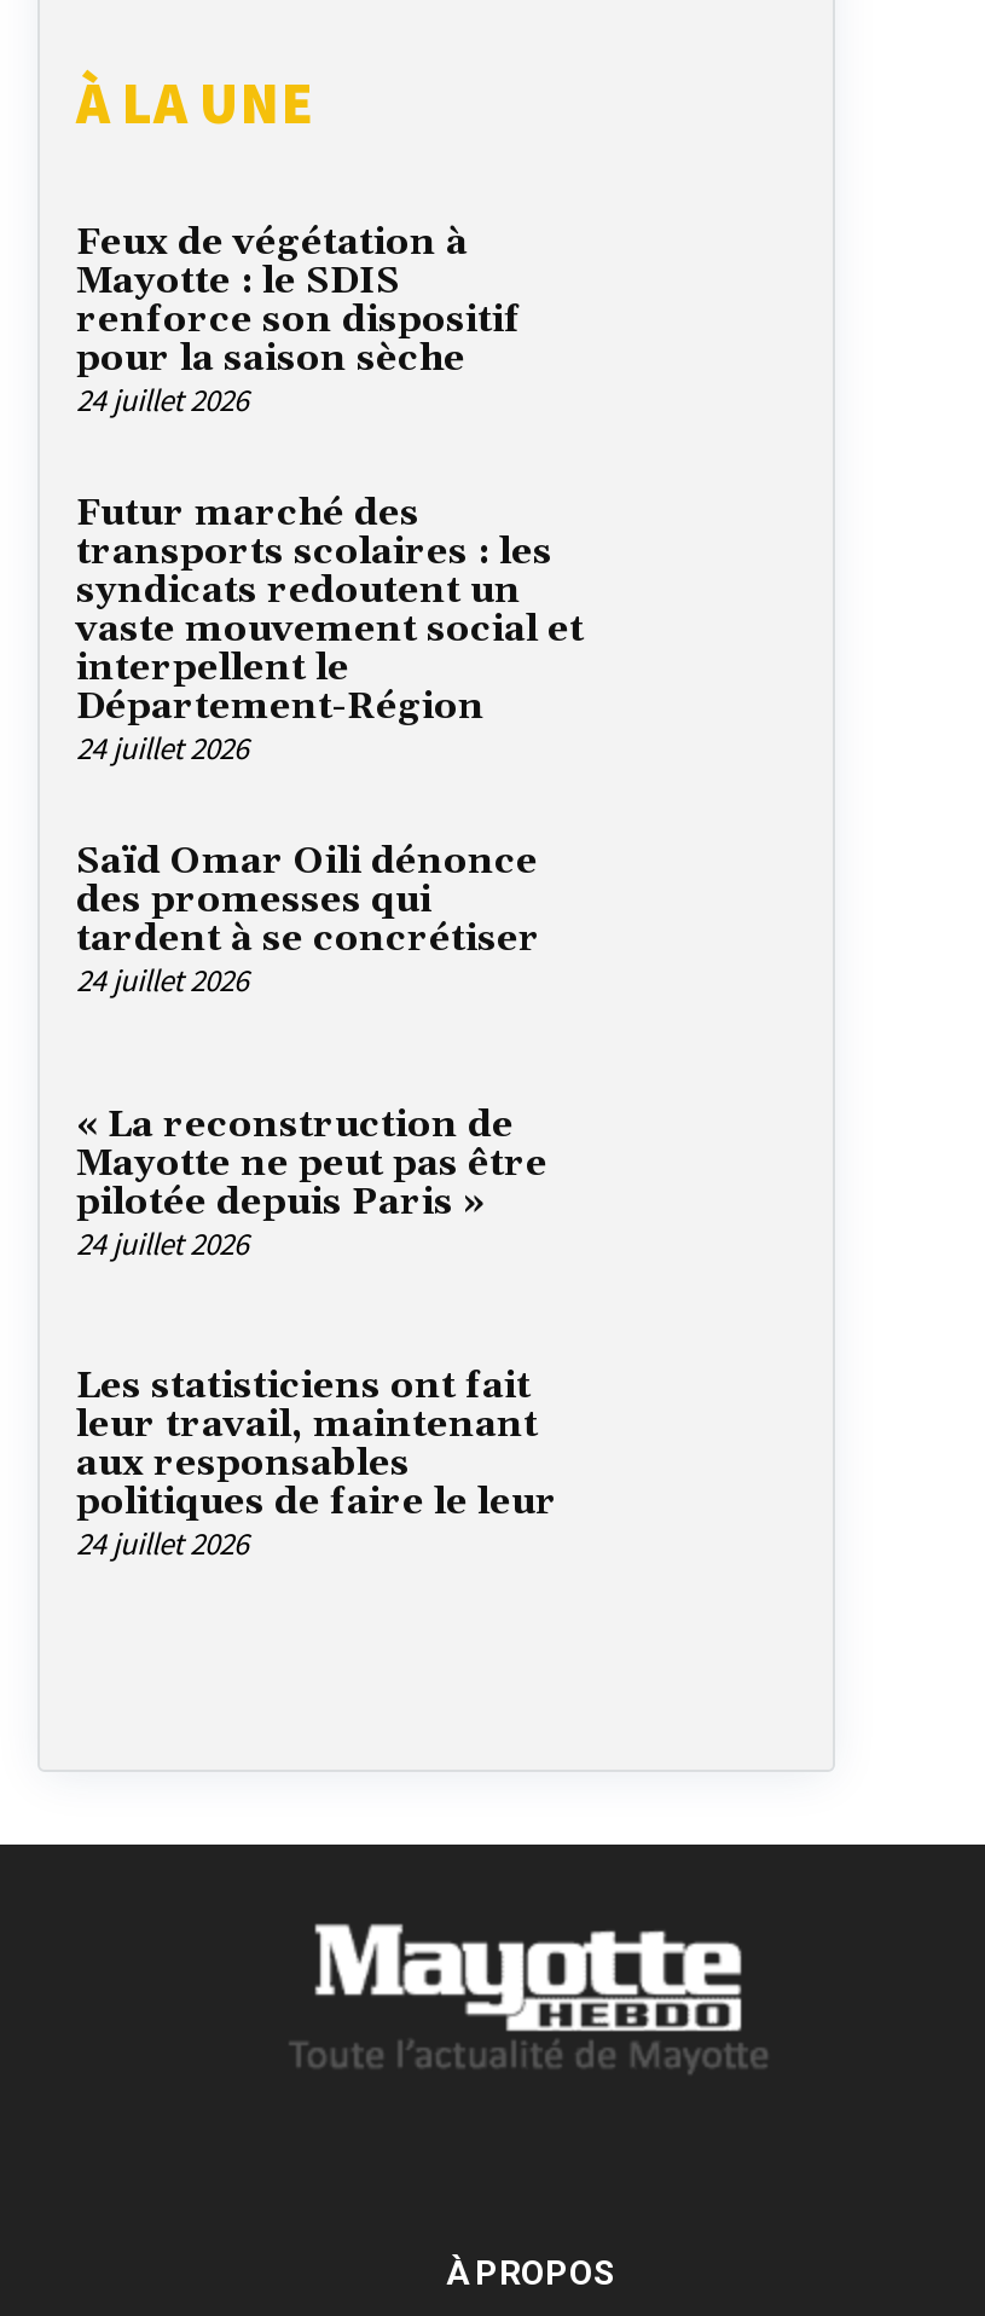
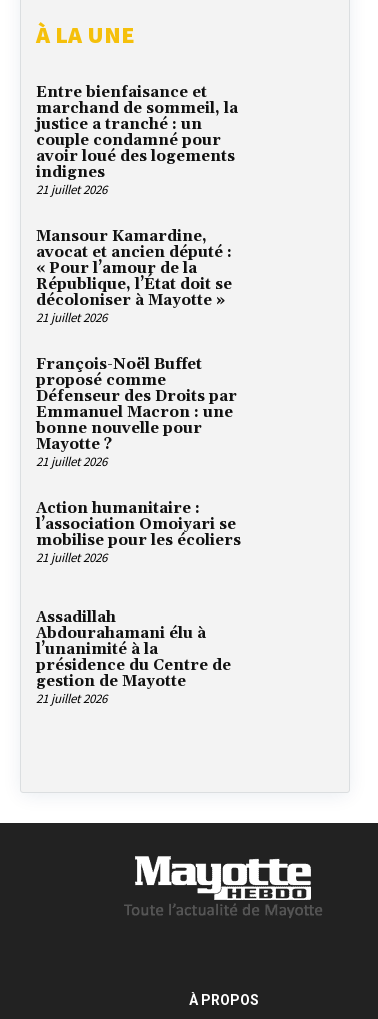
[76,221,521,422] Feux de végétation à | Mayotte : le SDIS | renforce son dispositif | pour la saison sèche | 24 juillet 2026 -> [36,83,238,198] Entre bienfaisance et | marchand de sommeil, la | justice a tranché : un | couple condamné pour | avoir loué des logements | indignes | 21 juillet 2026
[76,492,584,770] Futur marché des | transports scolaires : les | syndicats redoutent un | vaste mouvement social et | interpellent le | Département-Région | 24 juillet 2026 -> [36,227,232,326] Mansour Kamardine, | avocat et ancien député : | « Pour l’amour de la | République, l’État doit se | décoloniser à Mayotte » | 21 juillet 2026
[76,840,540,1002] Saïd Omar Oili dénonce | des promesses qui | tardent à se concrétiser | 24 juillet 2026 -> [36,355,237,470] François-Noël Buffet | proposé comme | Défenseur des Droits par | Emmanuel Macron : une | bonne nouvelle pour | Mayotte ? | 21 juillet 2026
[76,1102,547,1264] « La reconstruction de | Mayotte ne peut pas être | pilotée depuis Paris » | 24 juillet 2026 -> [36,499,241,566] Action humanitaire : | l’association Omoiyari se | mobilise pour les écoliers | 21 juillet 2026
[76,1364,557,1565] Les statisticiens ont fait | leur travail, maintenant | aux responsables | politiques de faire le leur | 24 juillet 2026 -> [36,608,231,707] Assadillah | Abdourahamani élu à | l’unanimité à la | présidence du Centre de | gestion de Mayotte | 21 juillet 2026

